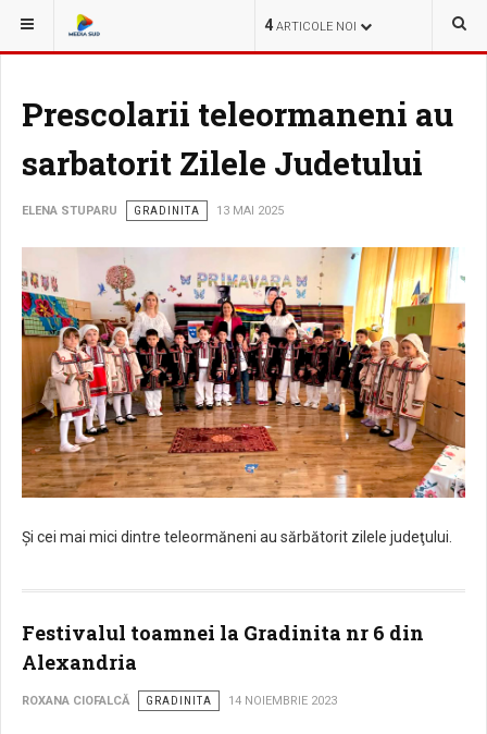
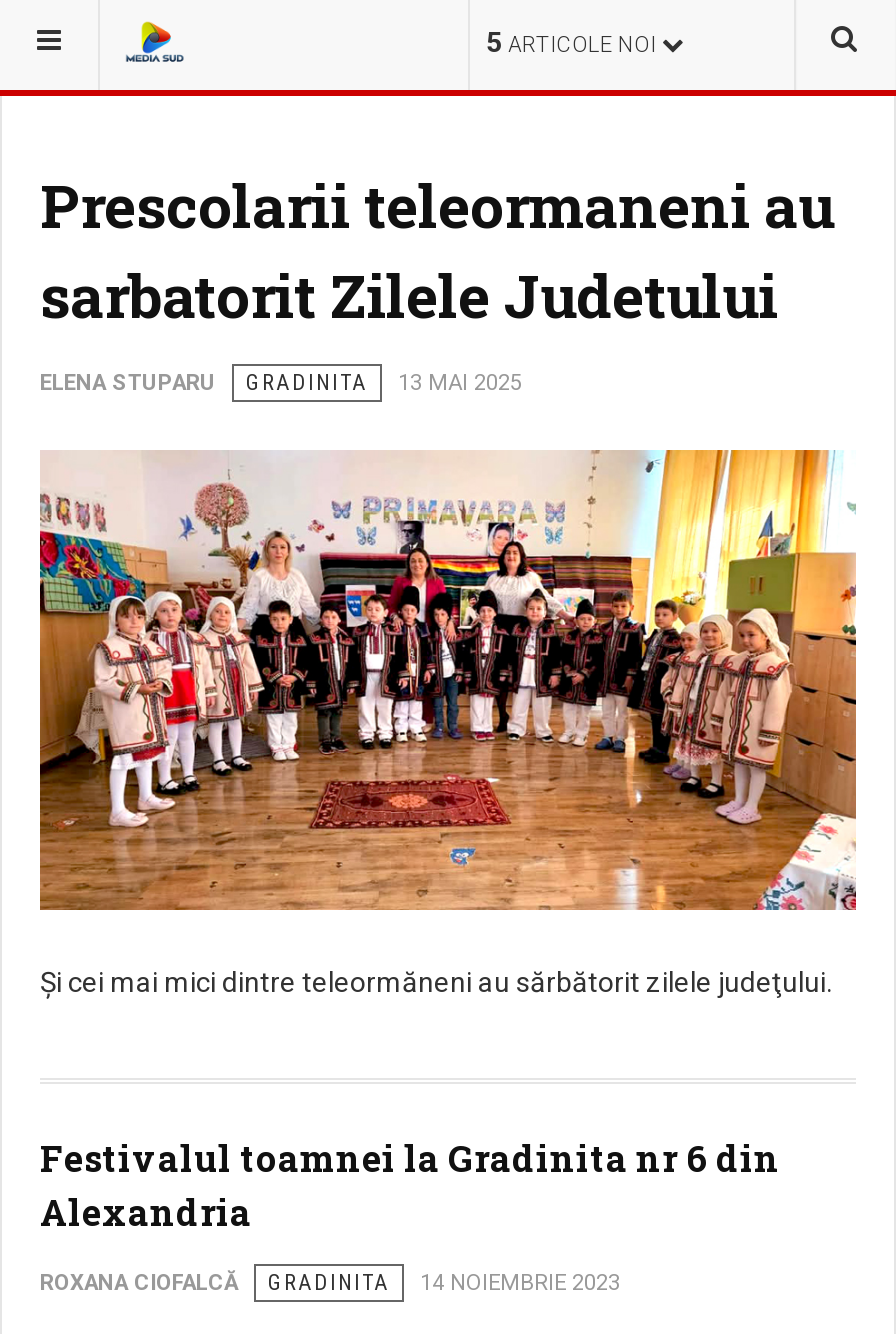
[264,16,357,34] 4 ARTICOLE NOI -> [486,26,656,58] 5 ARTICOLE NOI

